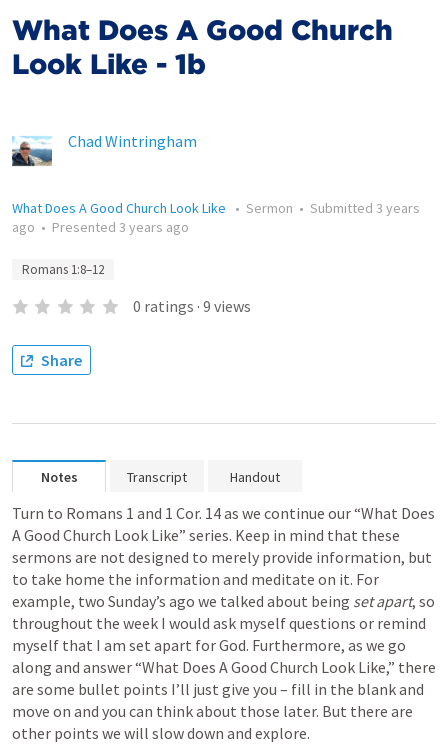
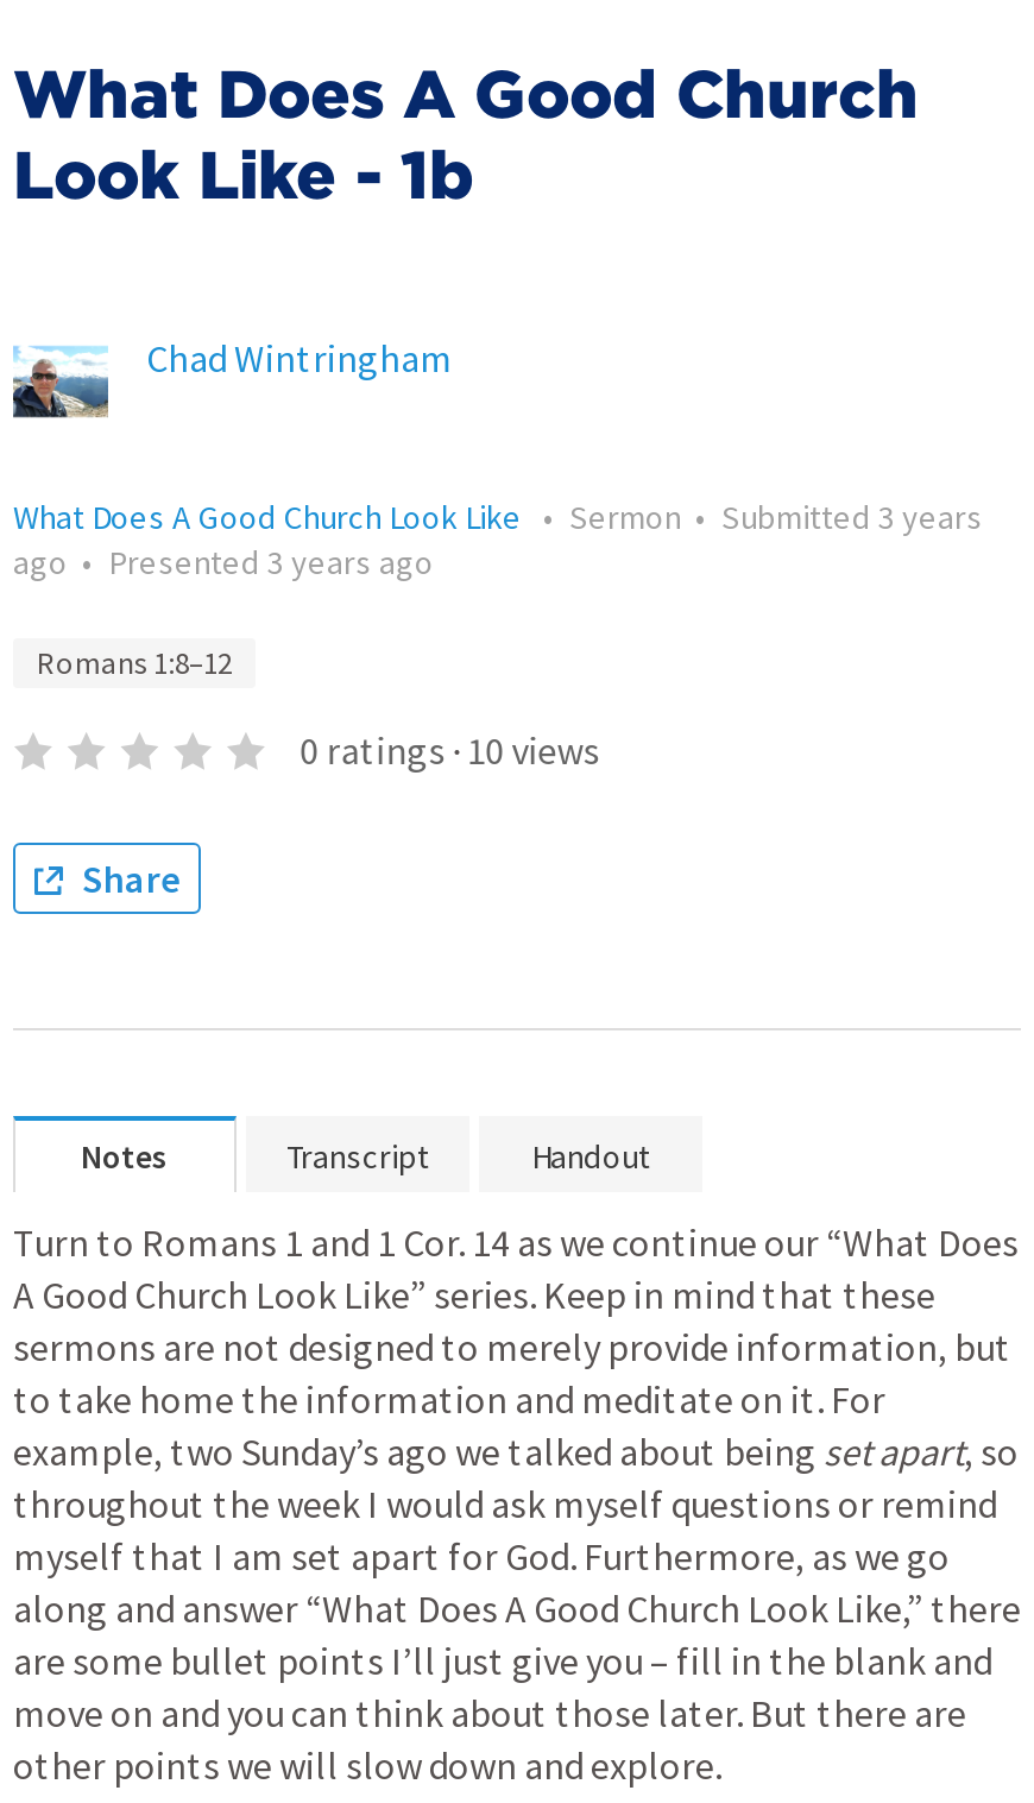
[133,296,251,316] 0 ratings · 9 views -> [300,726,599,774] 0 ratings · 10 views

